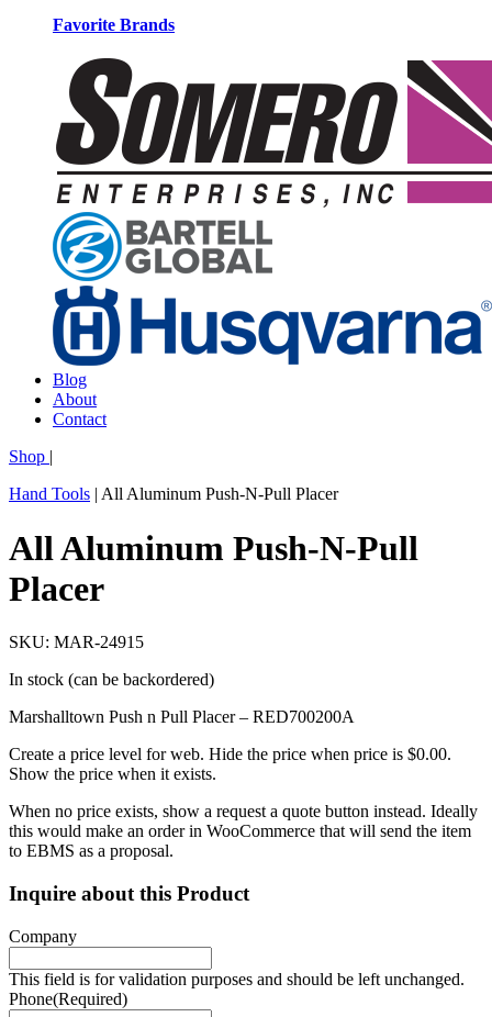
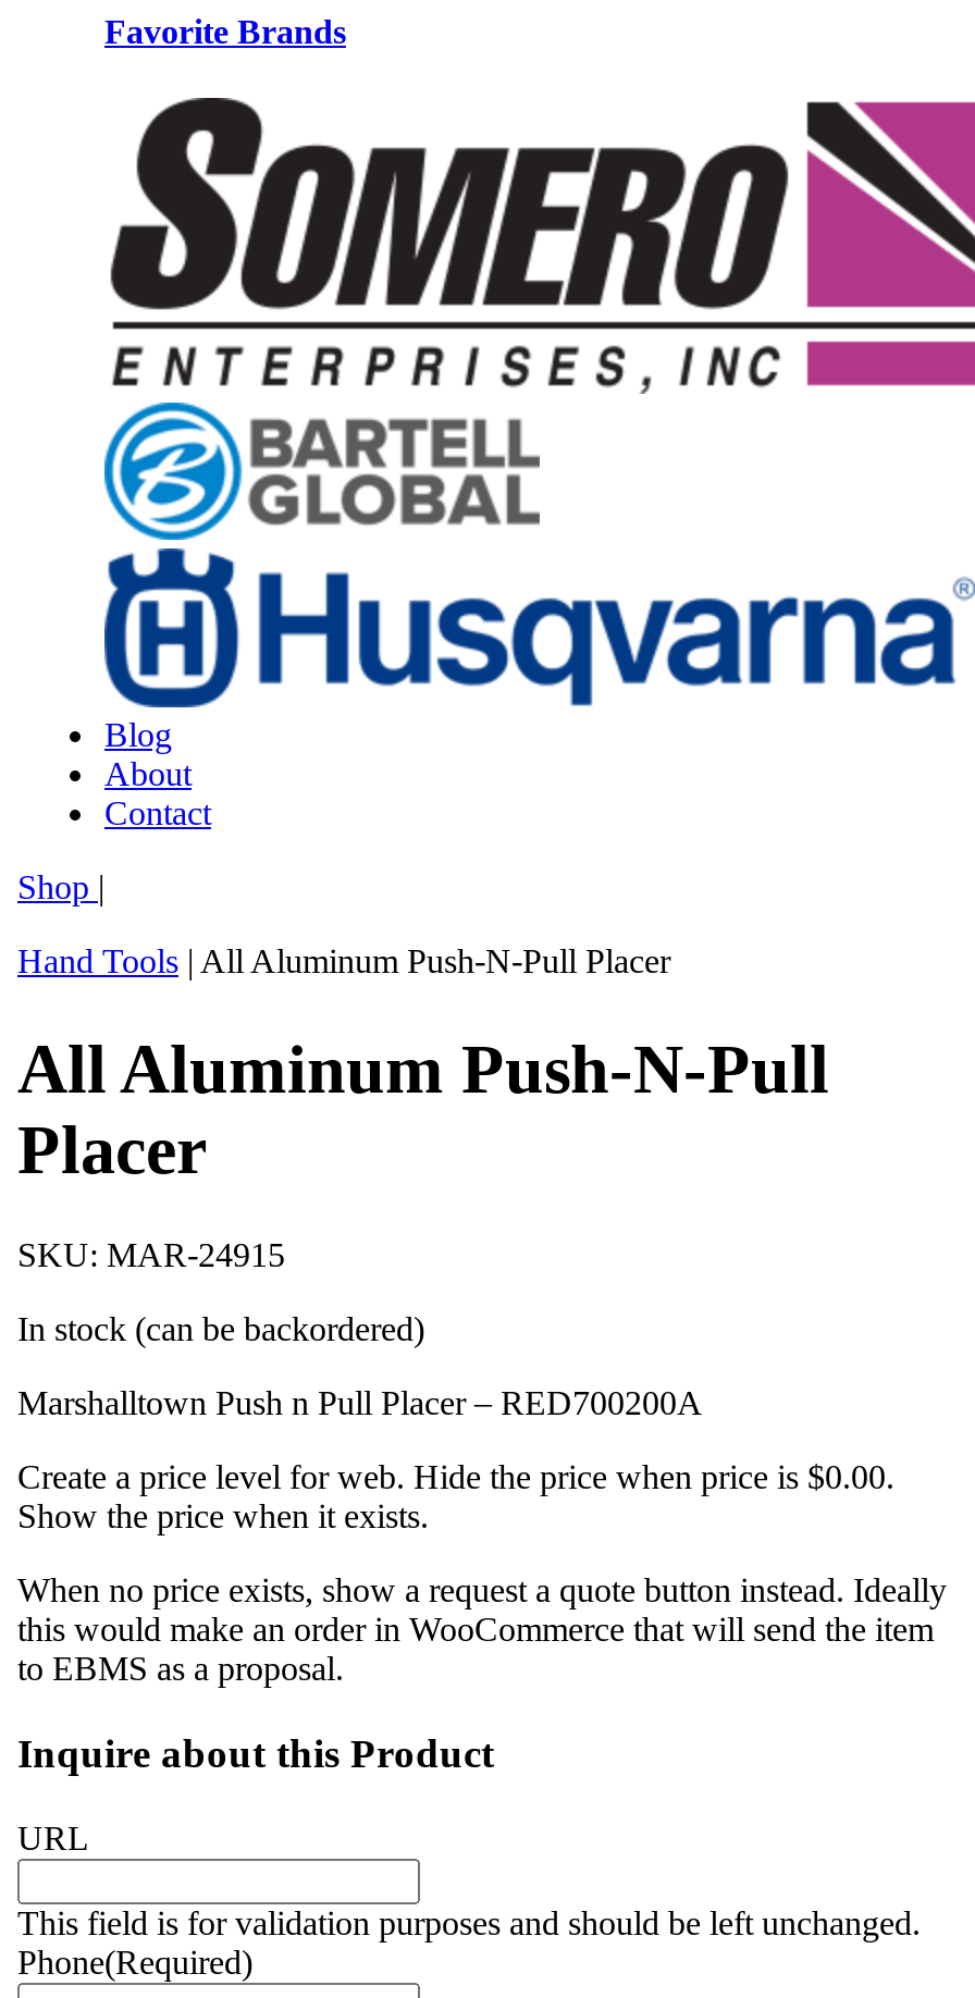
[9,926,77,945] Company -> [17,1818,89,1855] URL

